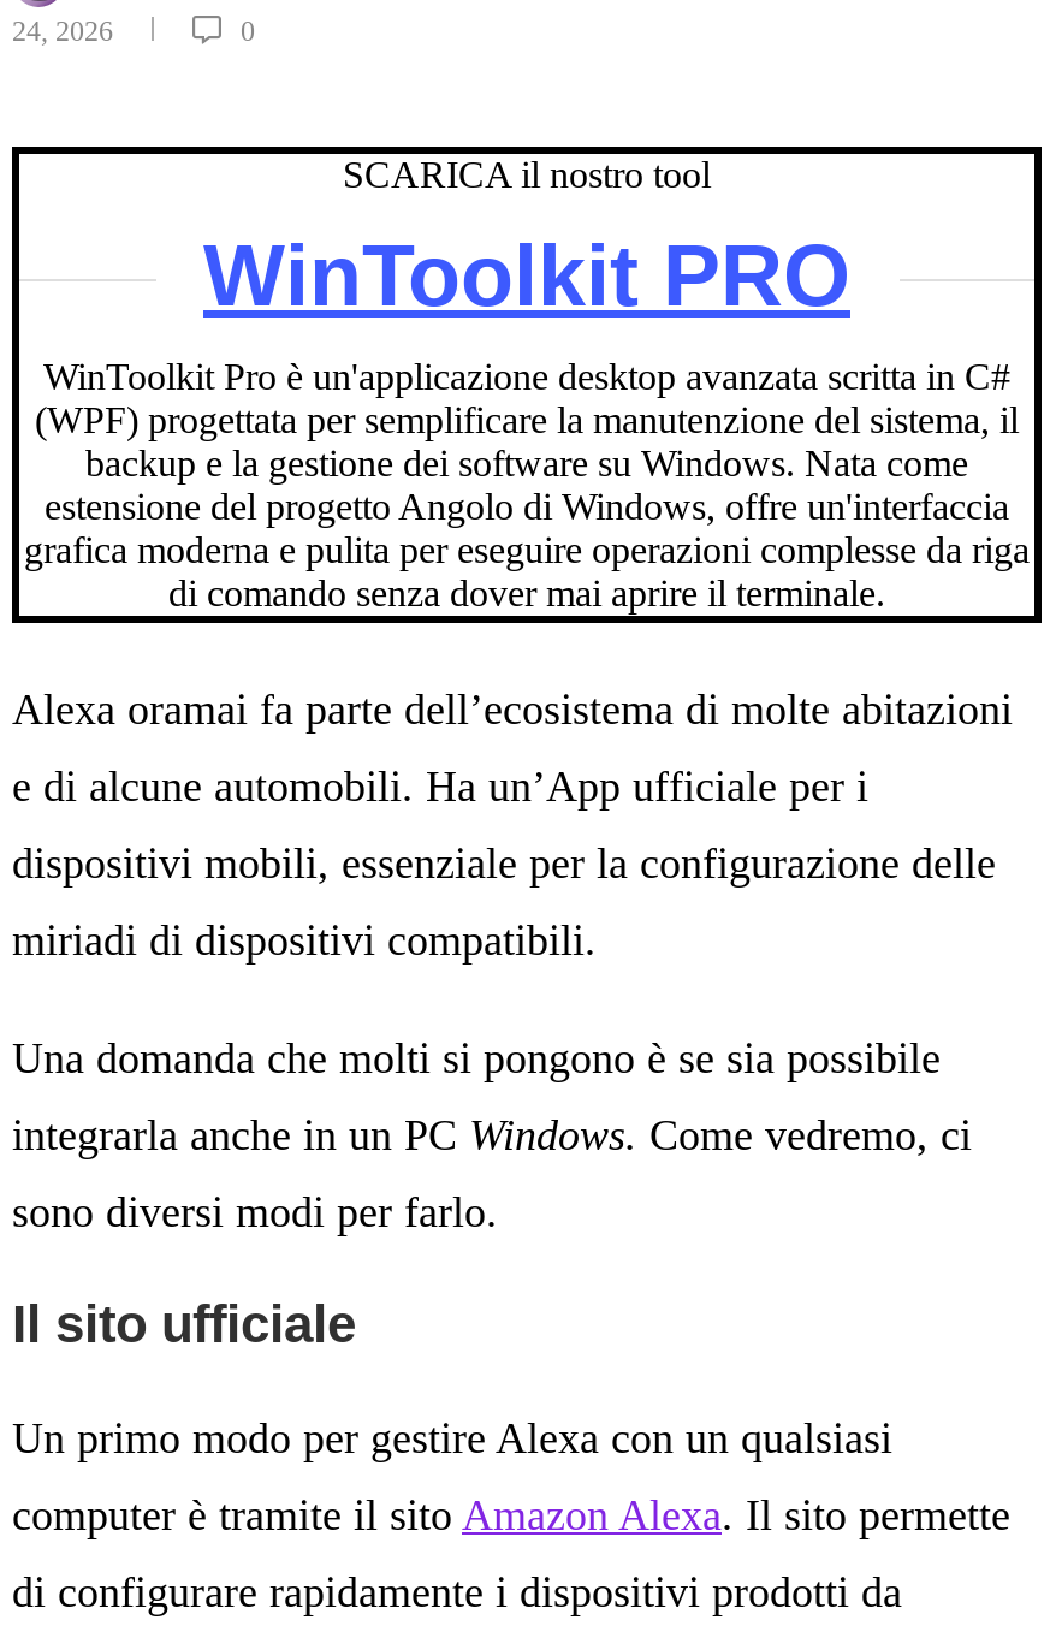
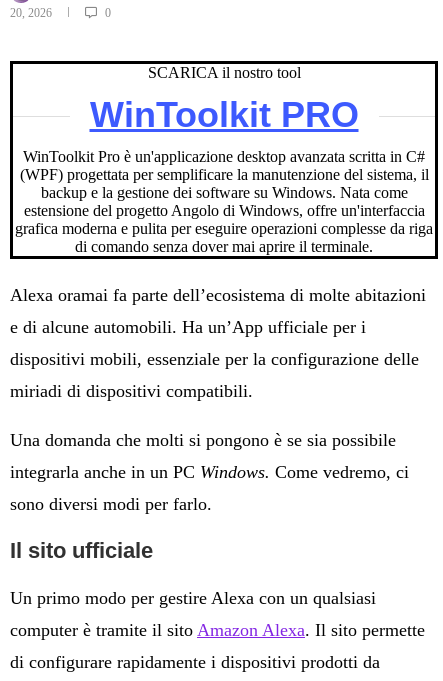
[12,14,113,47] 24, 2026 -> [10,6,52,20] 20, 2026

